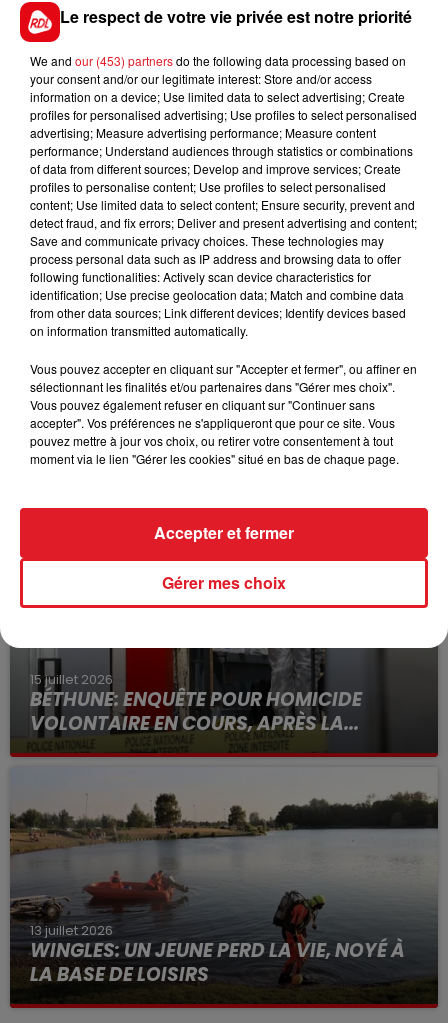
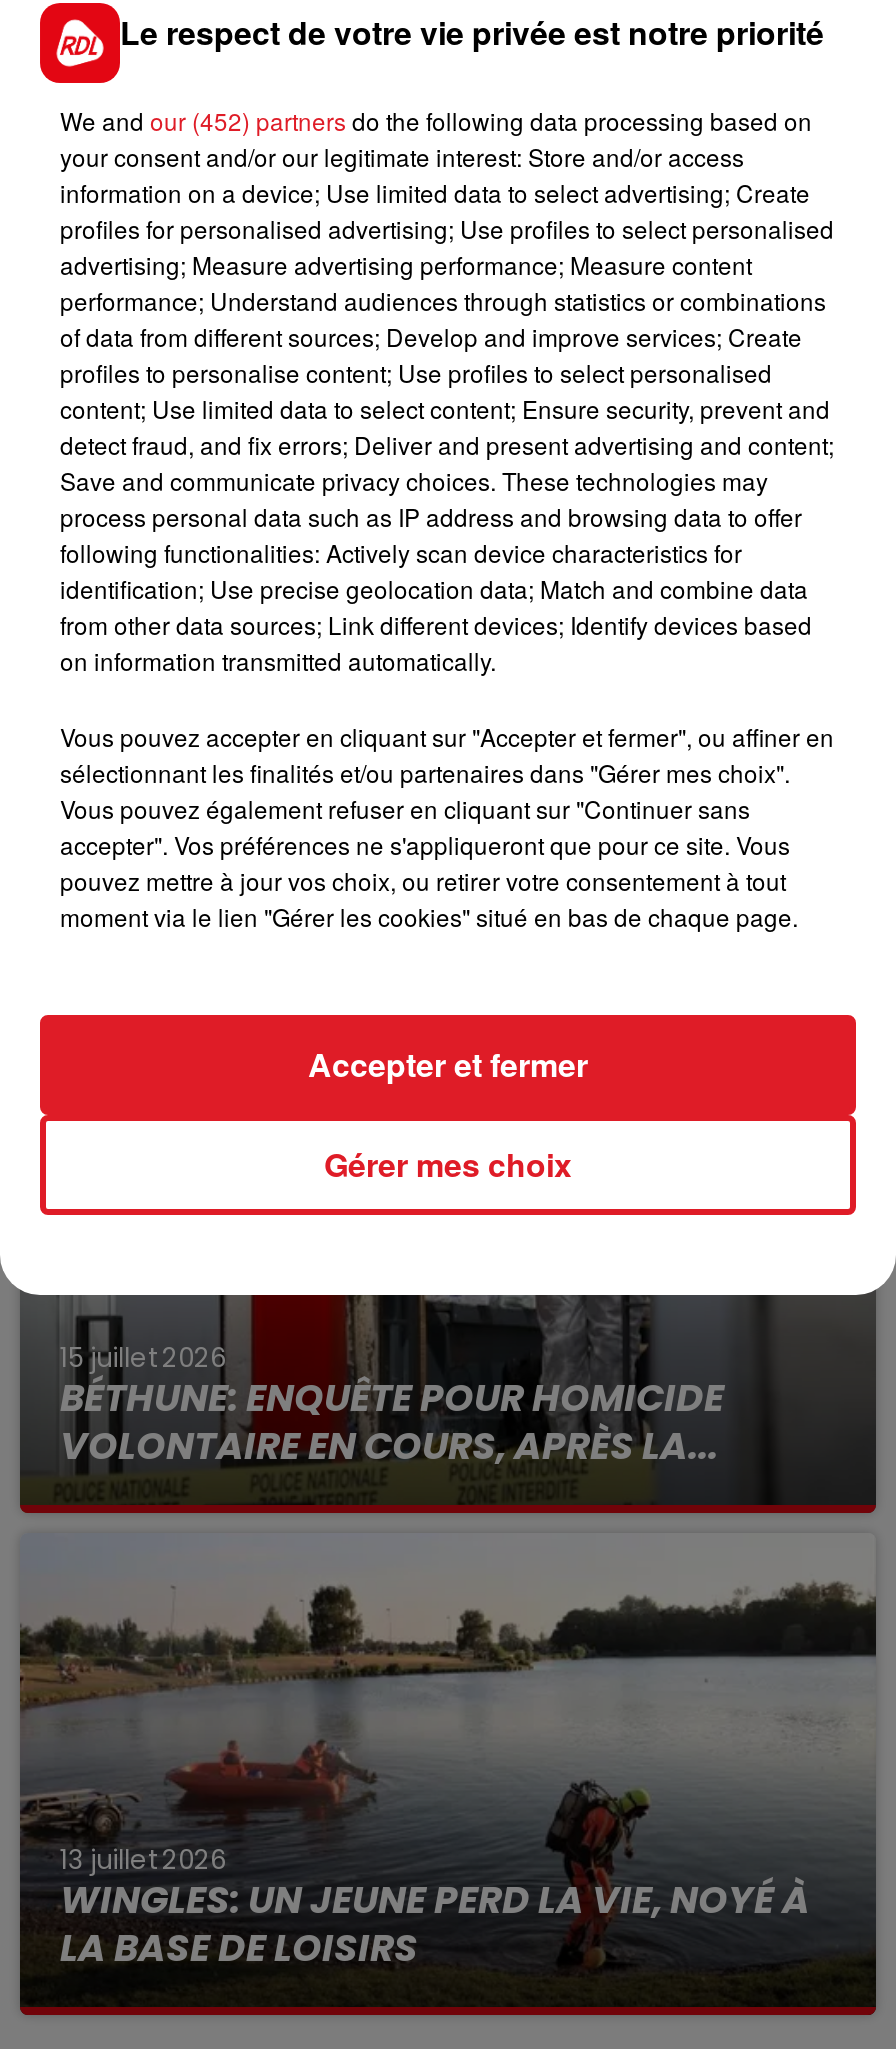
[30,52,406,69] We and our (453) partners do the following data processing based on -> [60,103,812,137] We and our (452) partners do the following data processing based on

